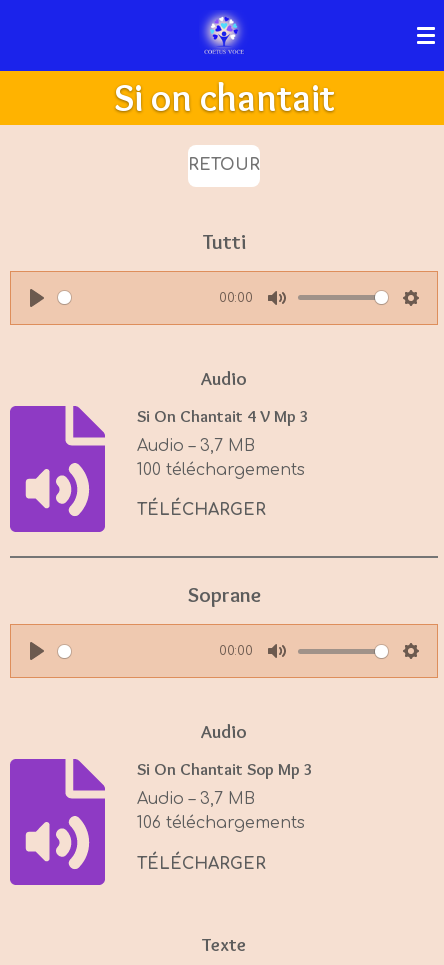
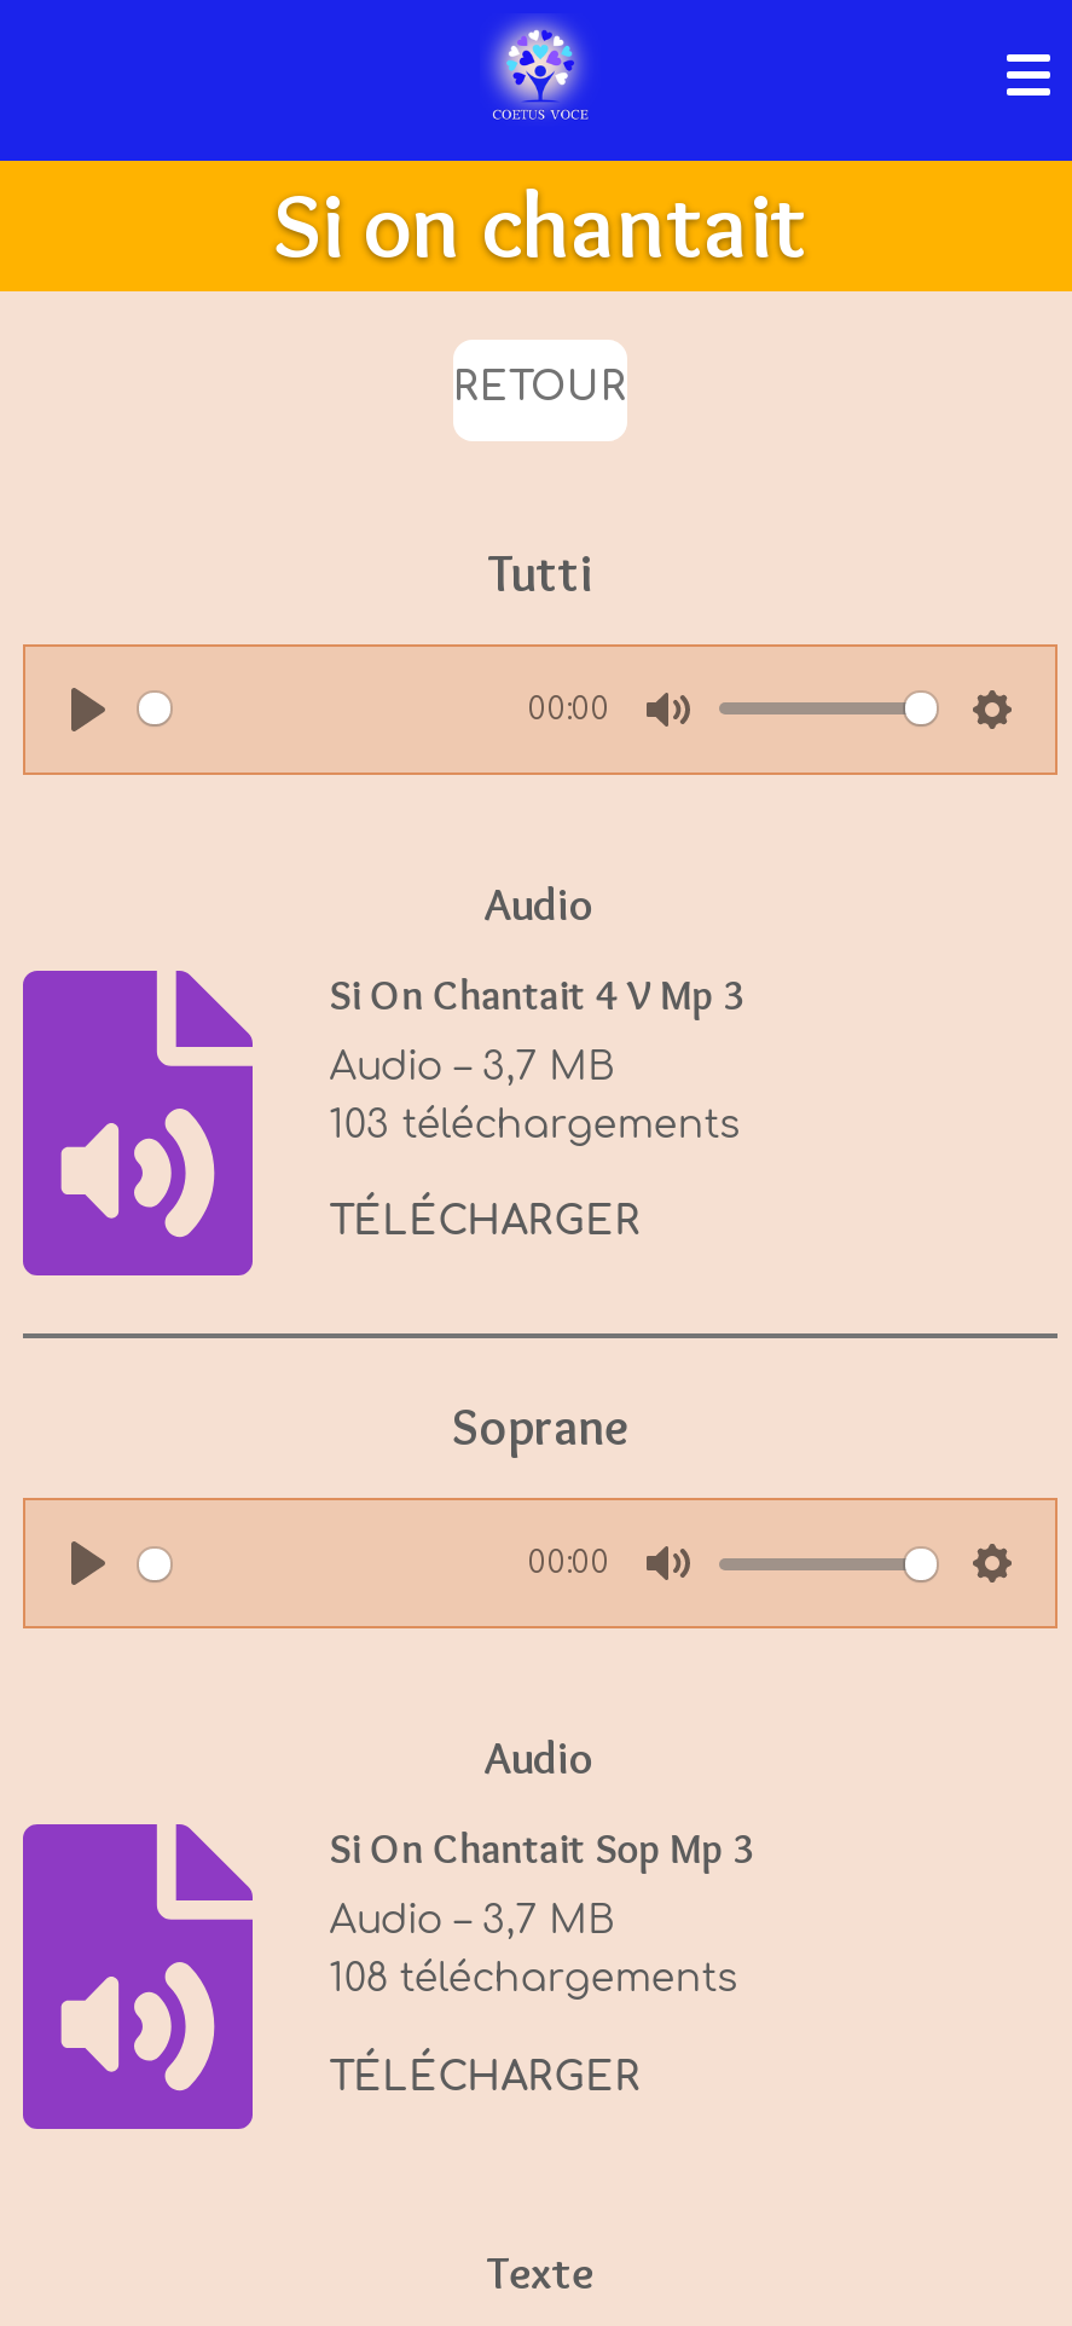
[137,461,305,479] 100 téléchargements -> [329,1104,738,1147] 103 téléchargements
[137,814,305,832] 106 téléchargements -> [329,1958,735,2001] 108 téléchargements

